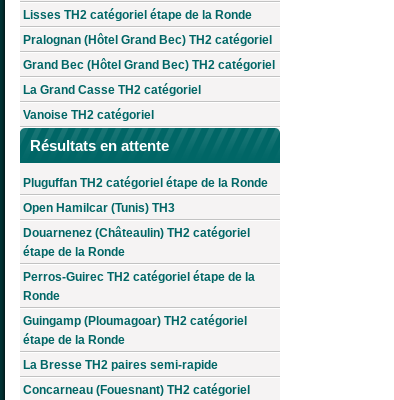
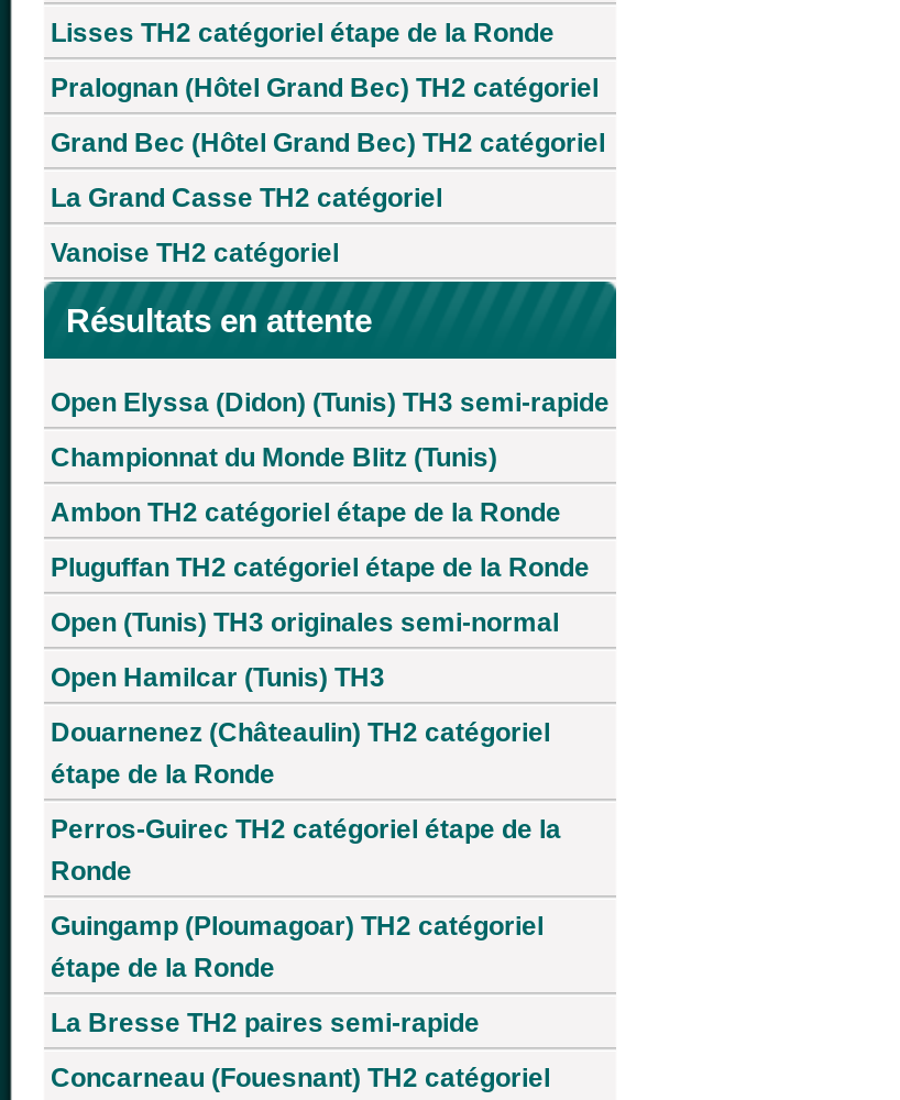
none -> [51,387,610,527] Open Elyssa (Didon) (Tunis) TH3 semi-rapide | Championnat du Monde Blitz (Tunis) | Ambon TH2 catégoriel étape de la Ronde
none -> [51,607,559,637] Open (Tunis) TH3 originales semi-normal

